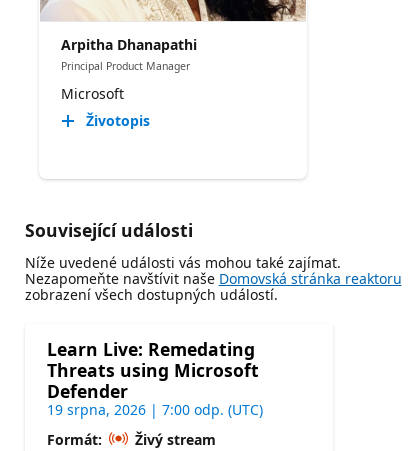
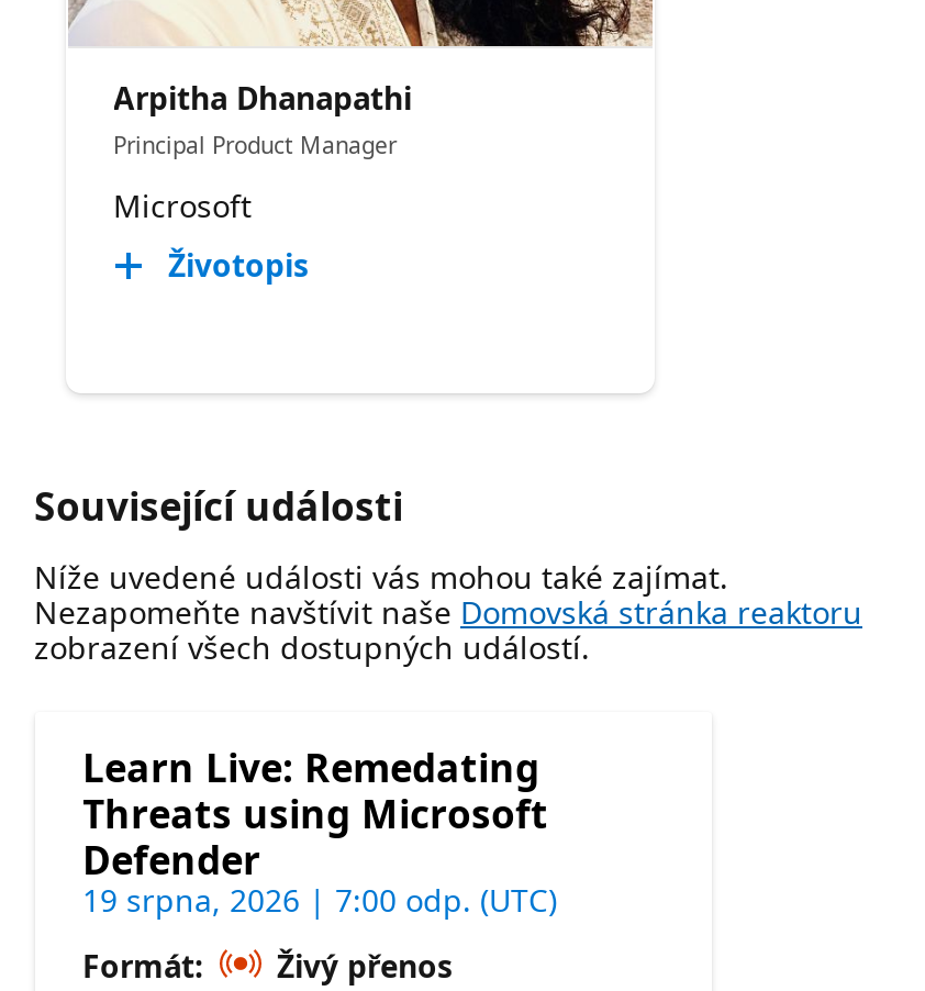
[131,430,216,449] Živý stream -> [268,945,453,987] Živý přenos

